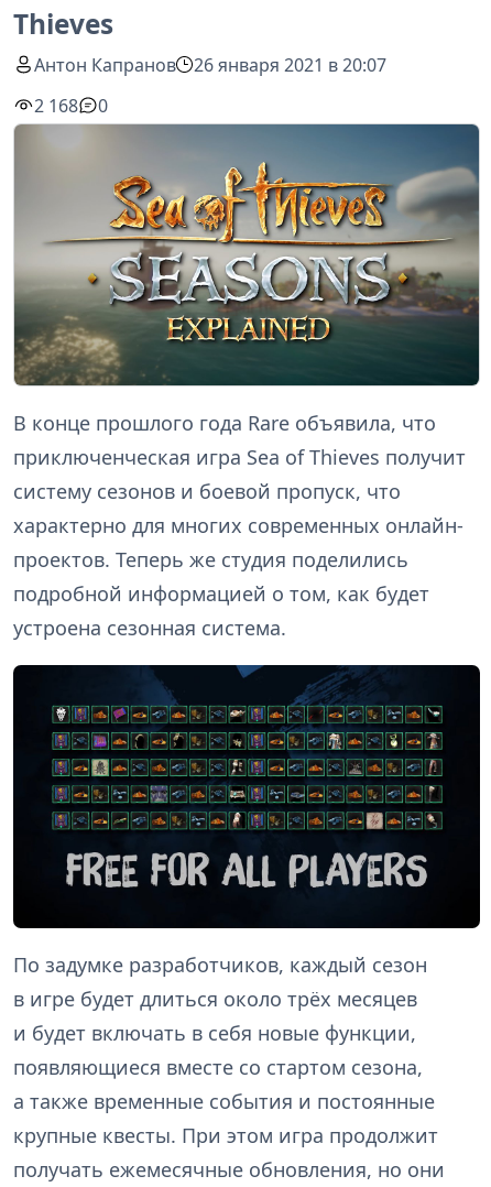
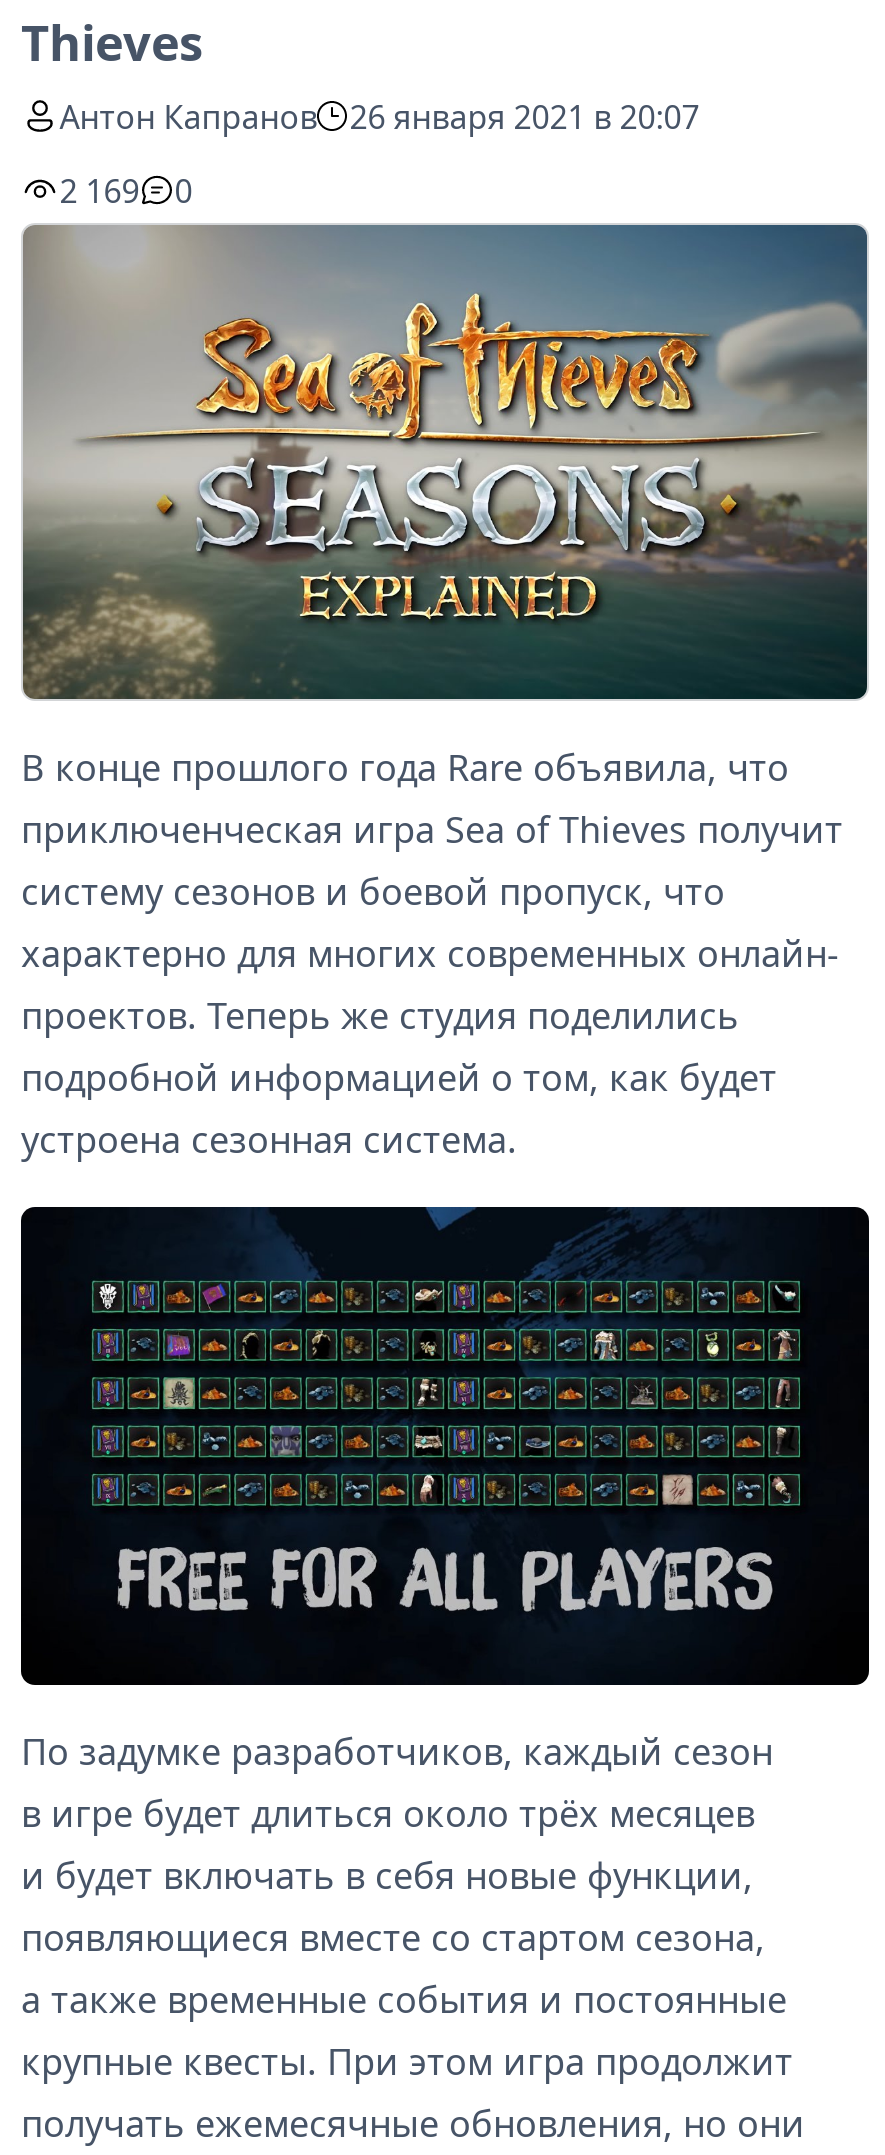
[34,93,108,117] 2 168 0 -> [59,168,193,212] 2 169 0

